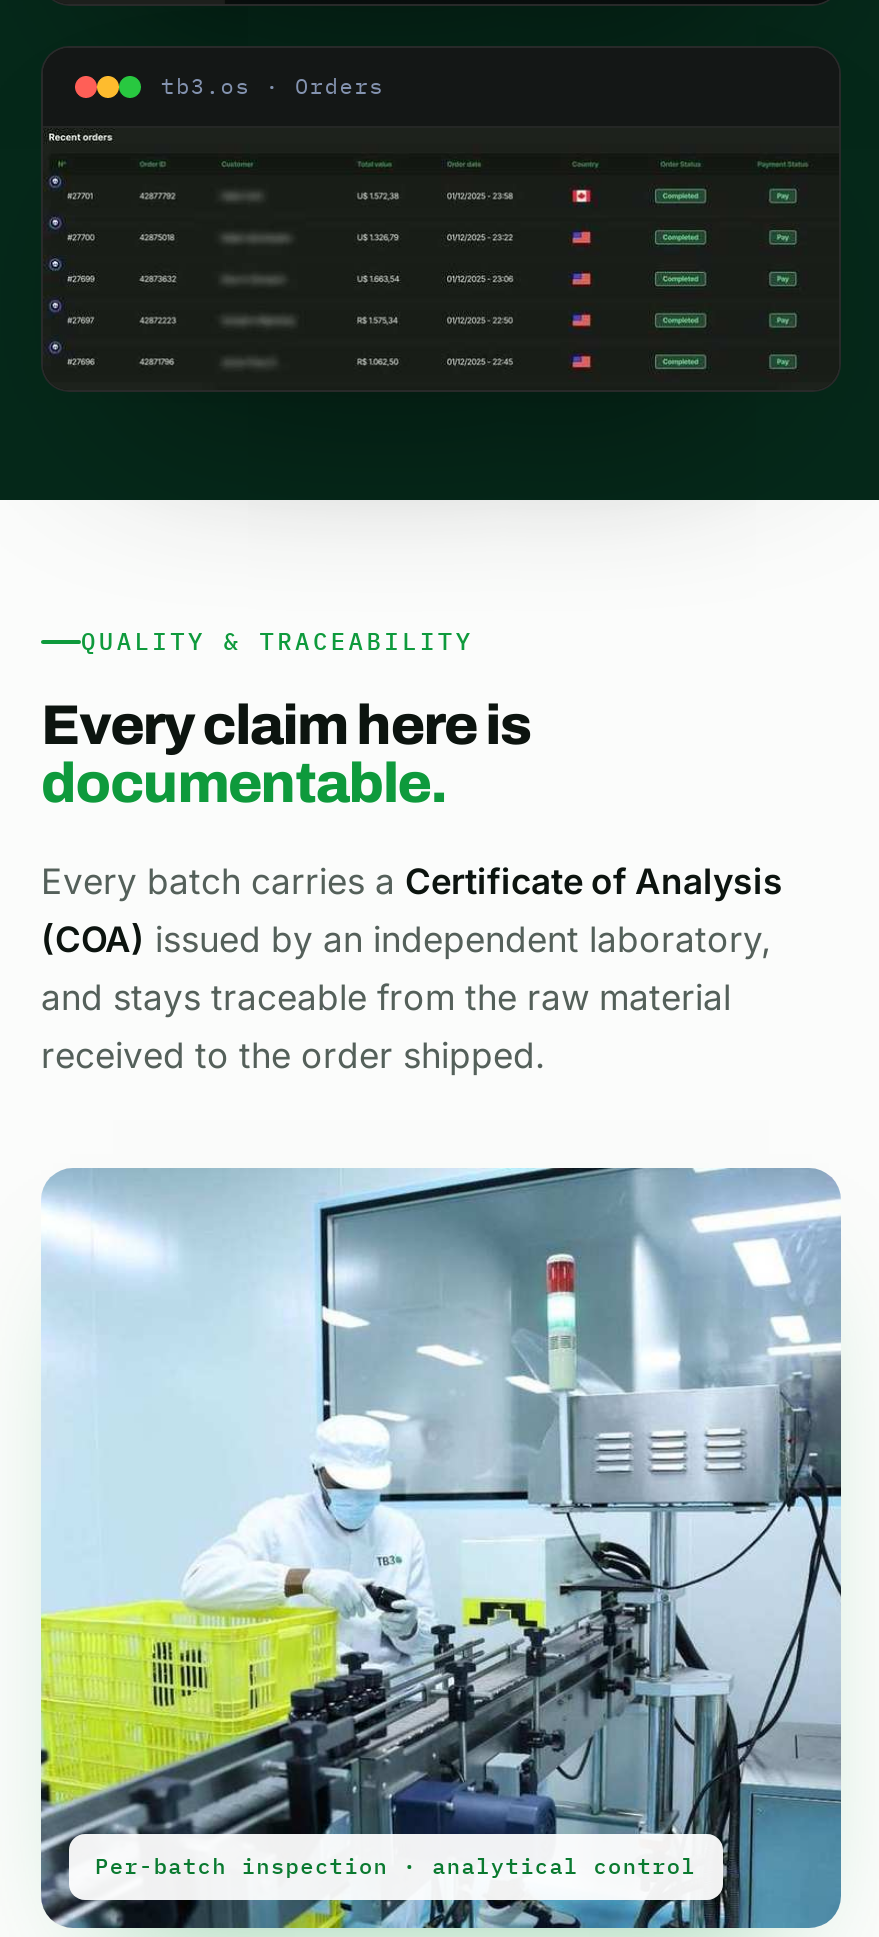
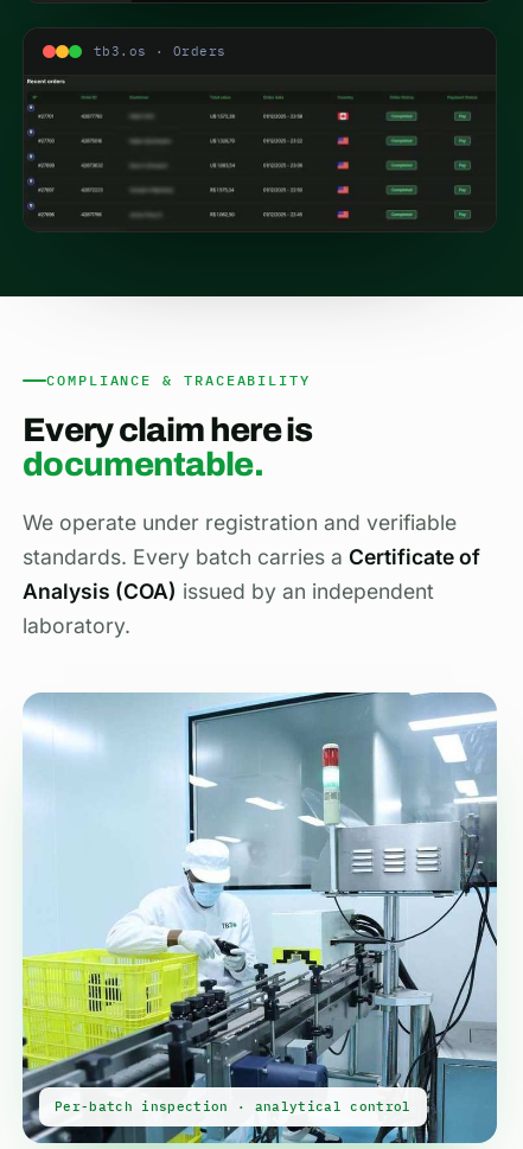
[81,627,473,657] QUALITY & TRACEABILITY -> [46,371,311,389] COMPLIANCE & TRACEABILITY
[41,861,783,1077] Every batch carries a Certificate of Analysis | (COA) issued by an independent laboratory, | and stays traceable from the raw material | received to the order shipped. -> [23,510,480,638] We operate under registration and verifiable | standards. Every batch carries a Certificate of | Analysis (COA) issued by an independent | laboratory.

